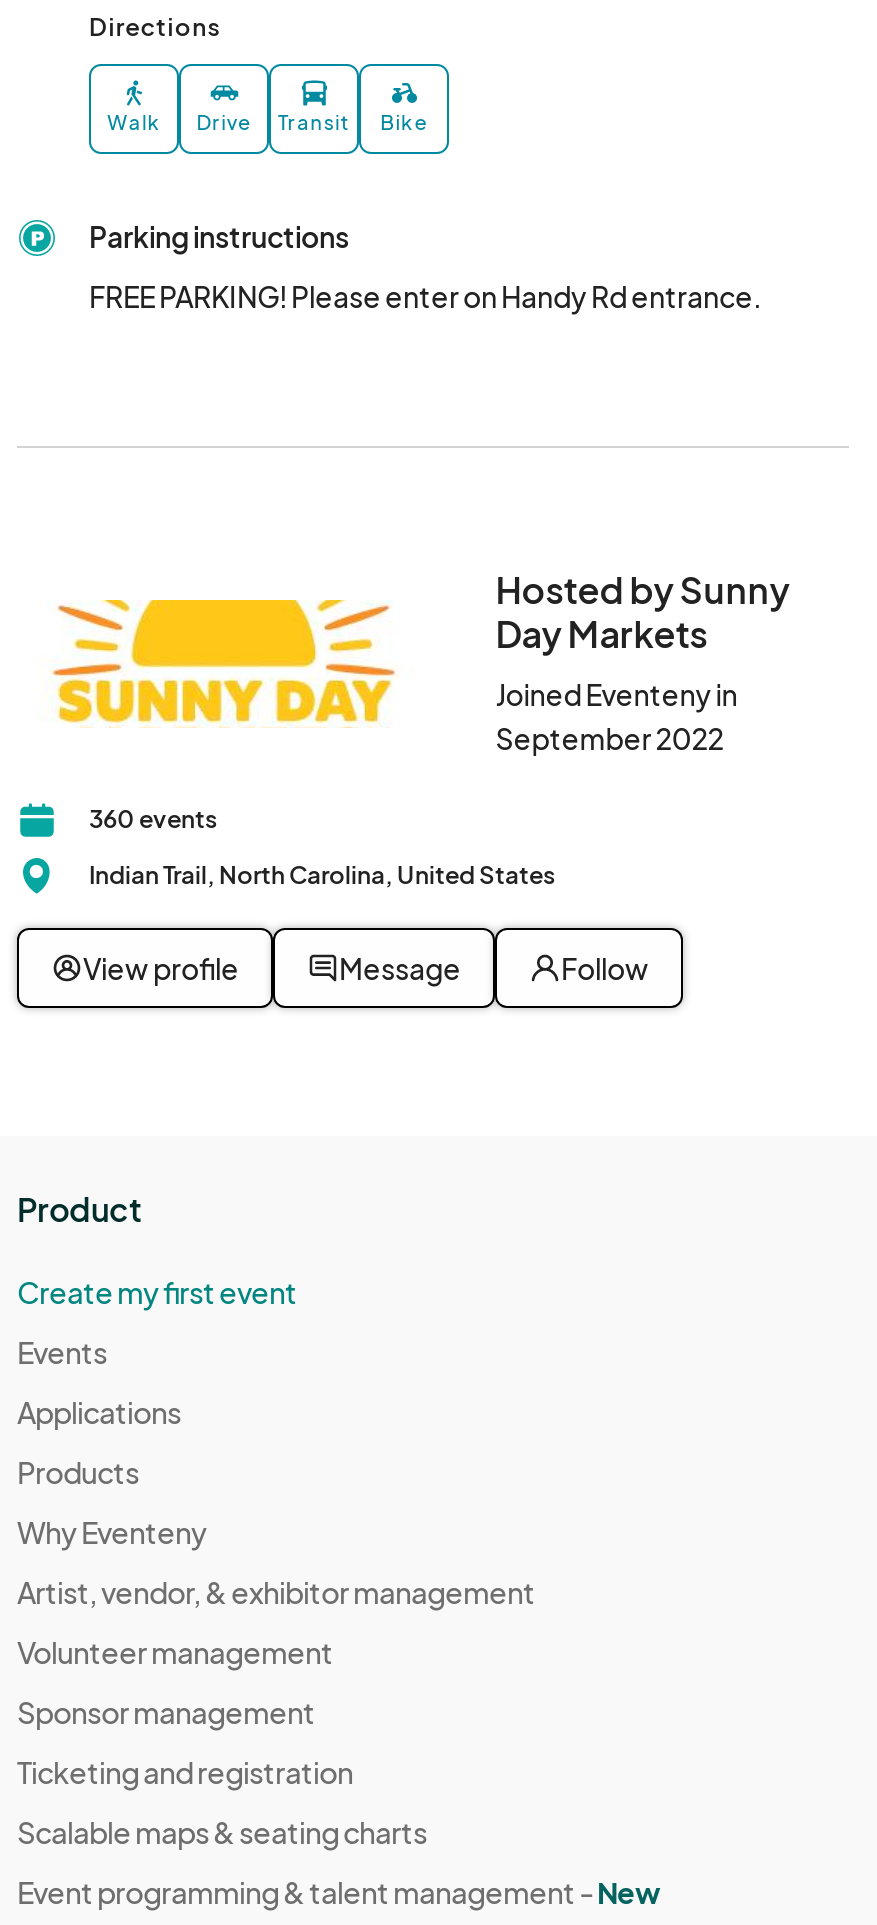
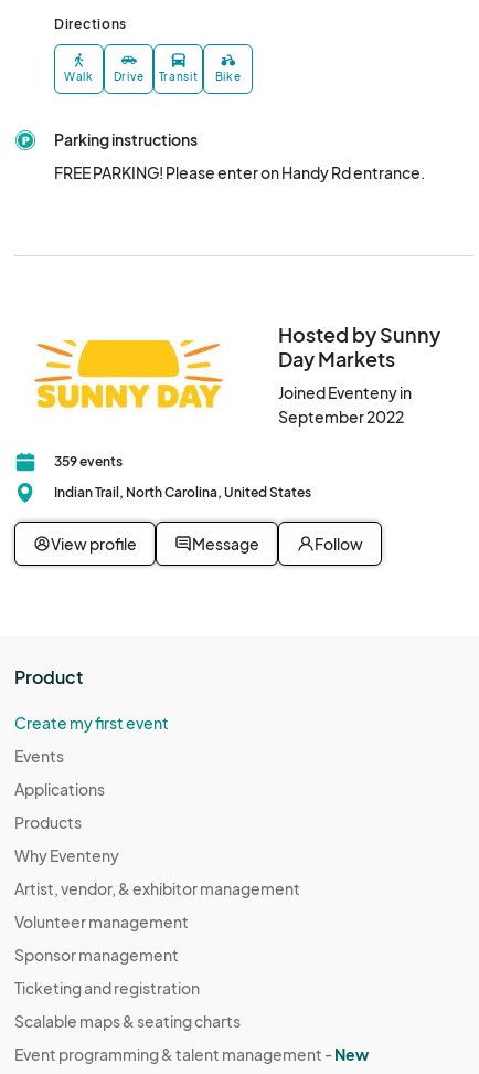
[89,804,217,834] 360 events -> [54,453,123,470] 359 events

